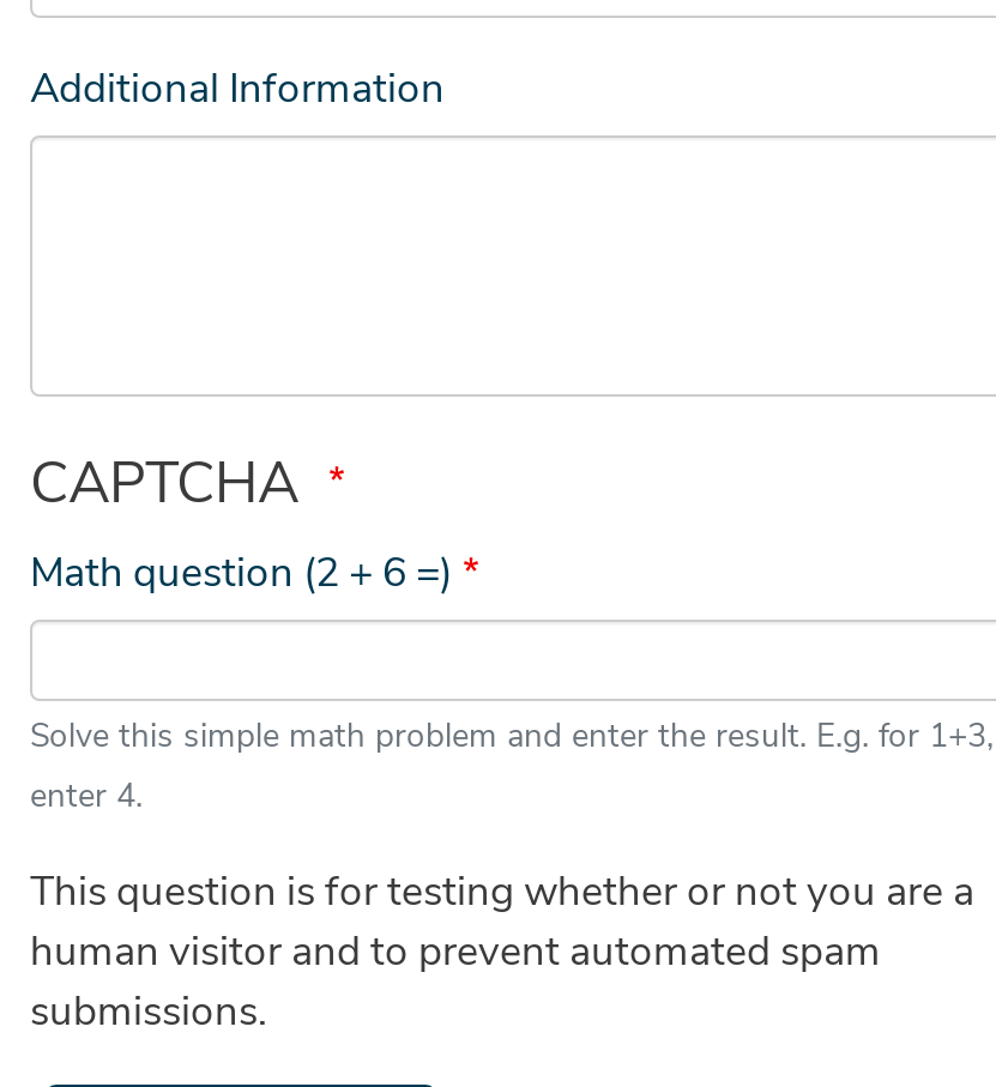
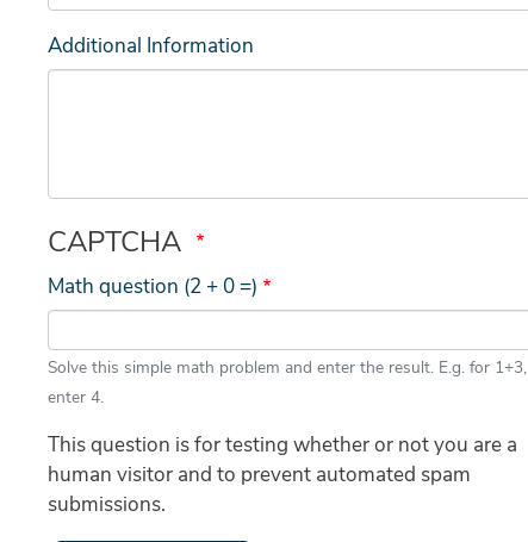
[30,543,452,596] Math question (2 + 6 =) -> [48,272,257,298] Math question (2 + 0 =)

